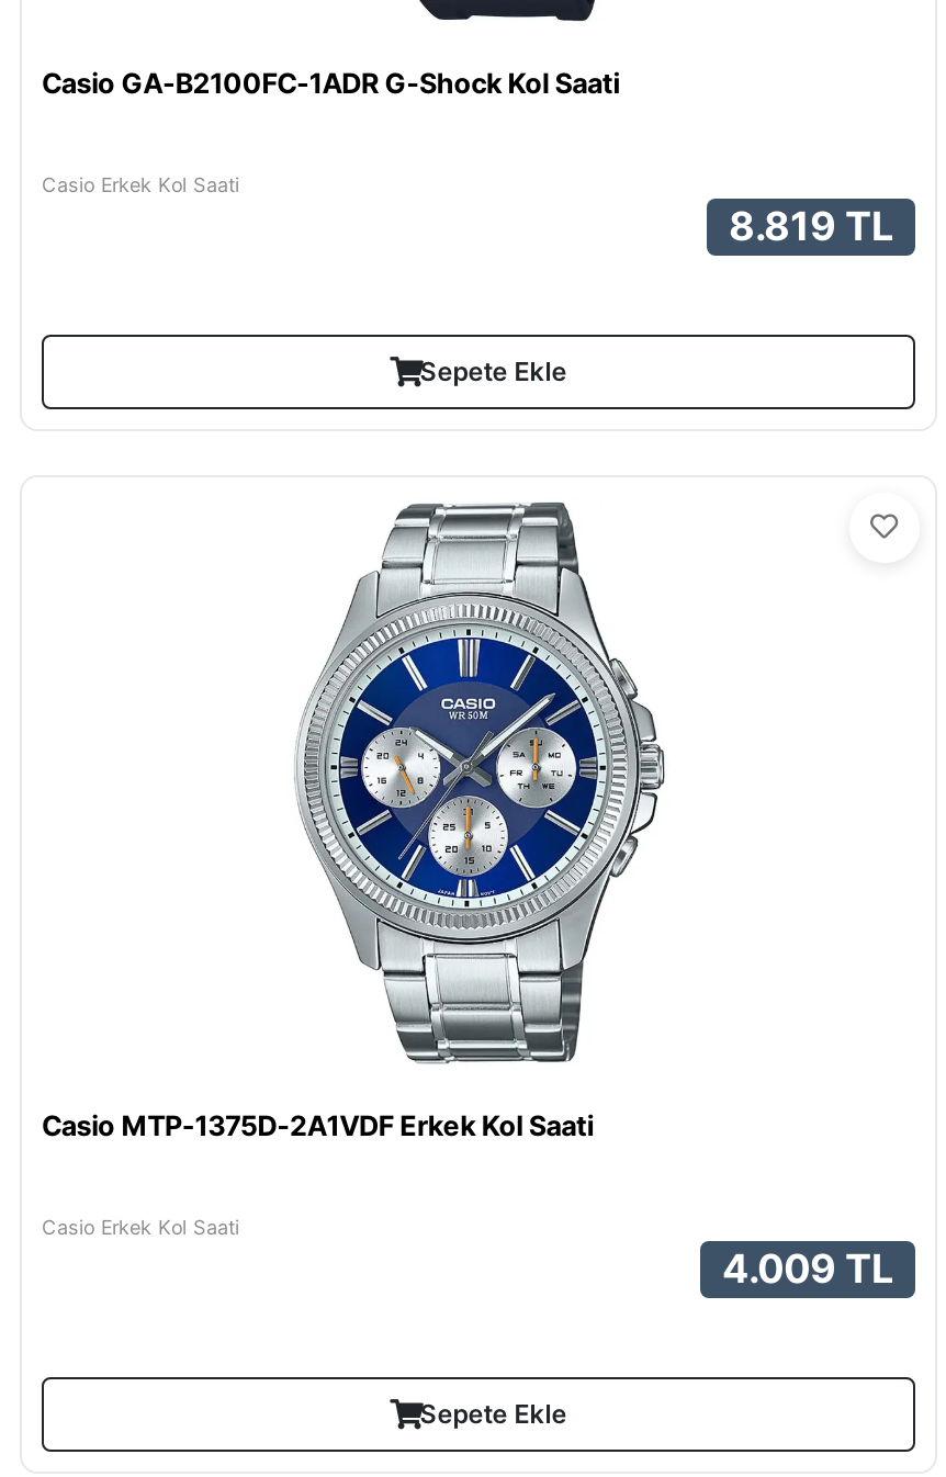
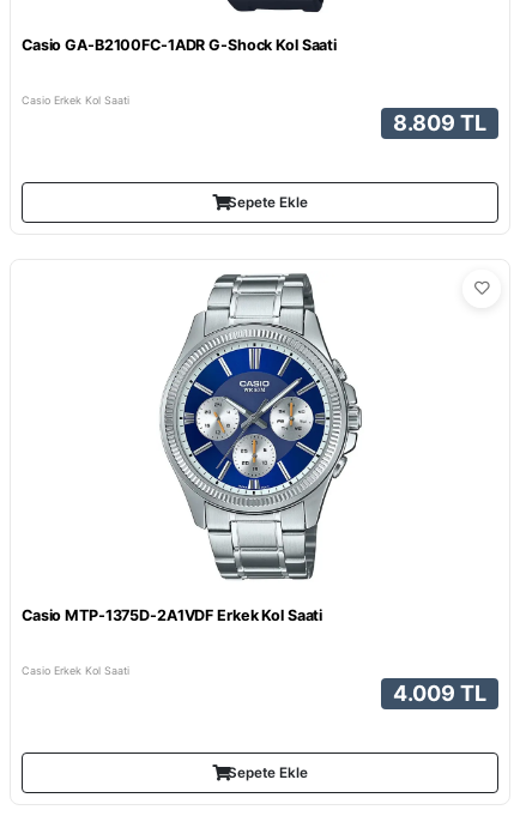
[729,203,893,249] 8.819 TL -> [393,111,486,136] 8.809 TL

